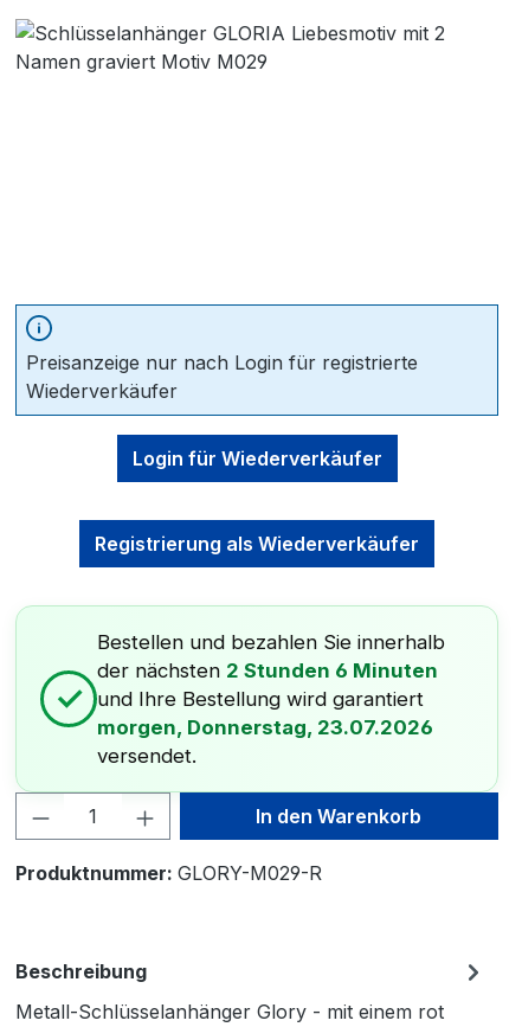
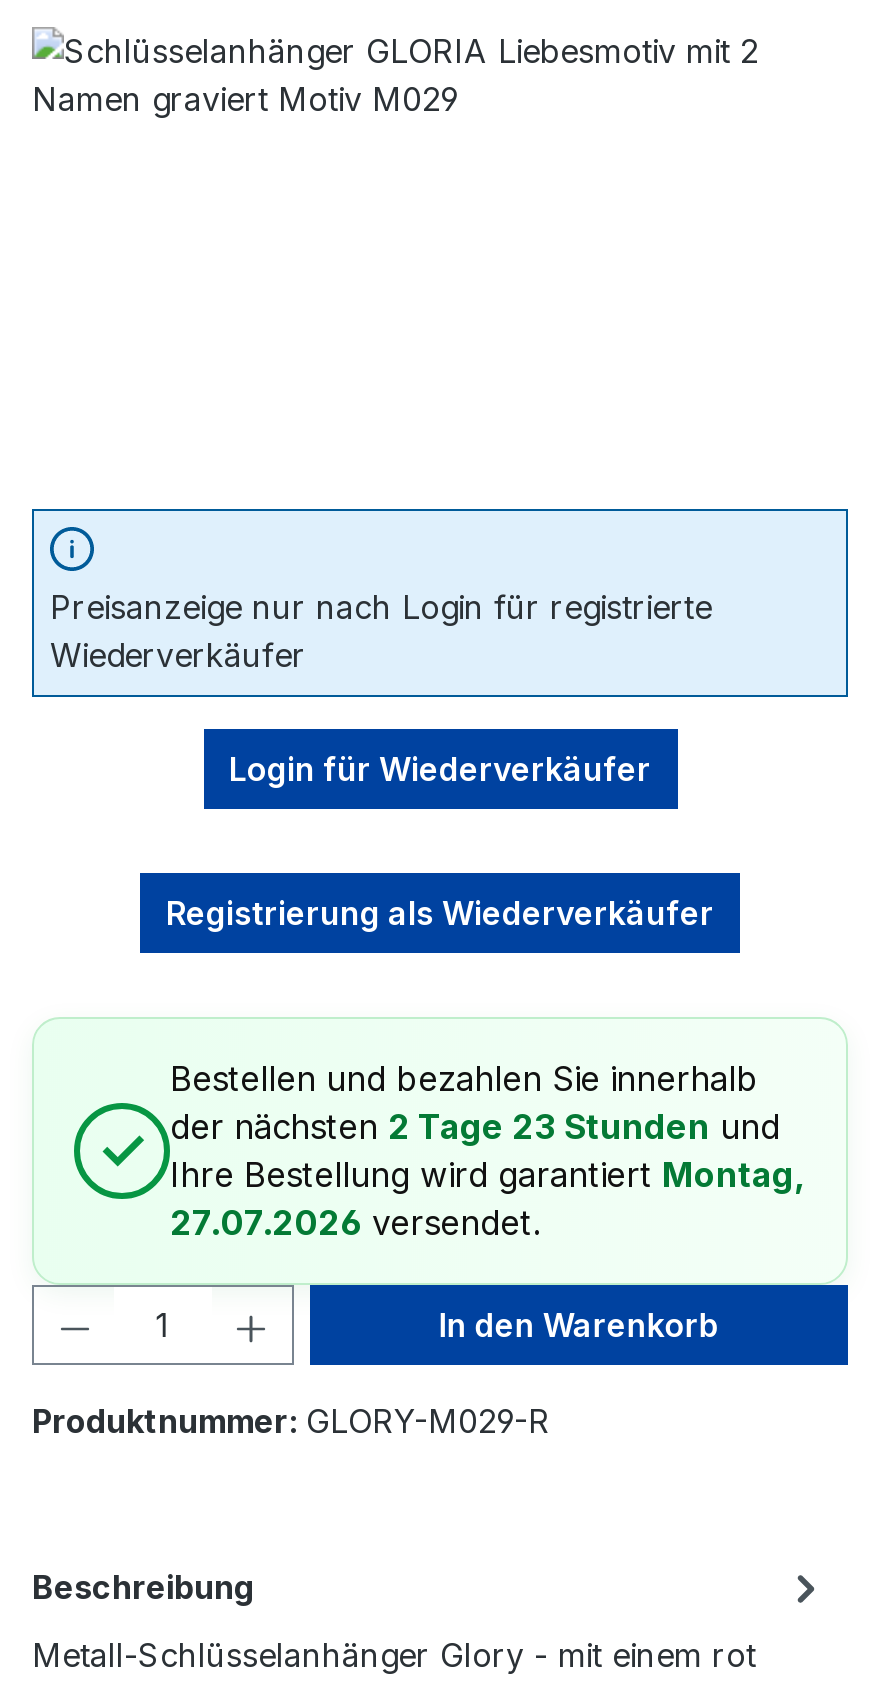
[97,659,438,768] der nächsten 2 Stunden 6 Minuten | und Ihre Bestellung wird garantiert | morgen, Donnerstag, 23.07.2026 | versendet. -> [170,1107,804,1243] der nächsten 2 Tage 23 Stunden und | Ihre Bestellung wird garantiert Montag, | 27.07.2026 versendet.

